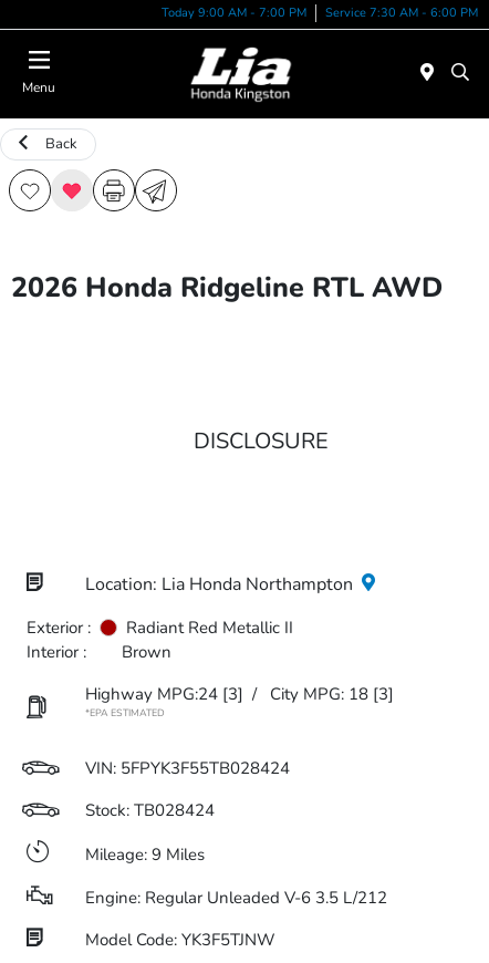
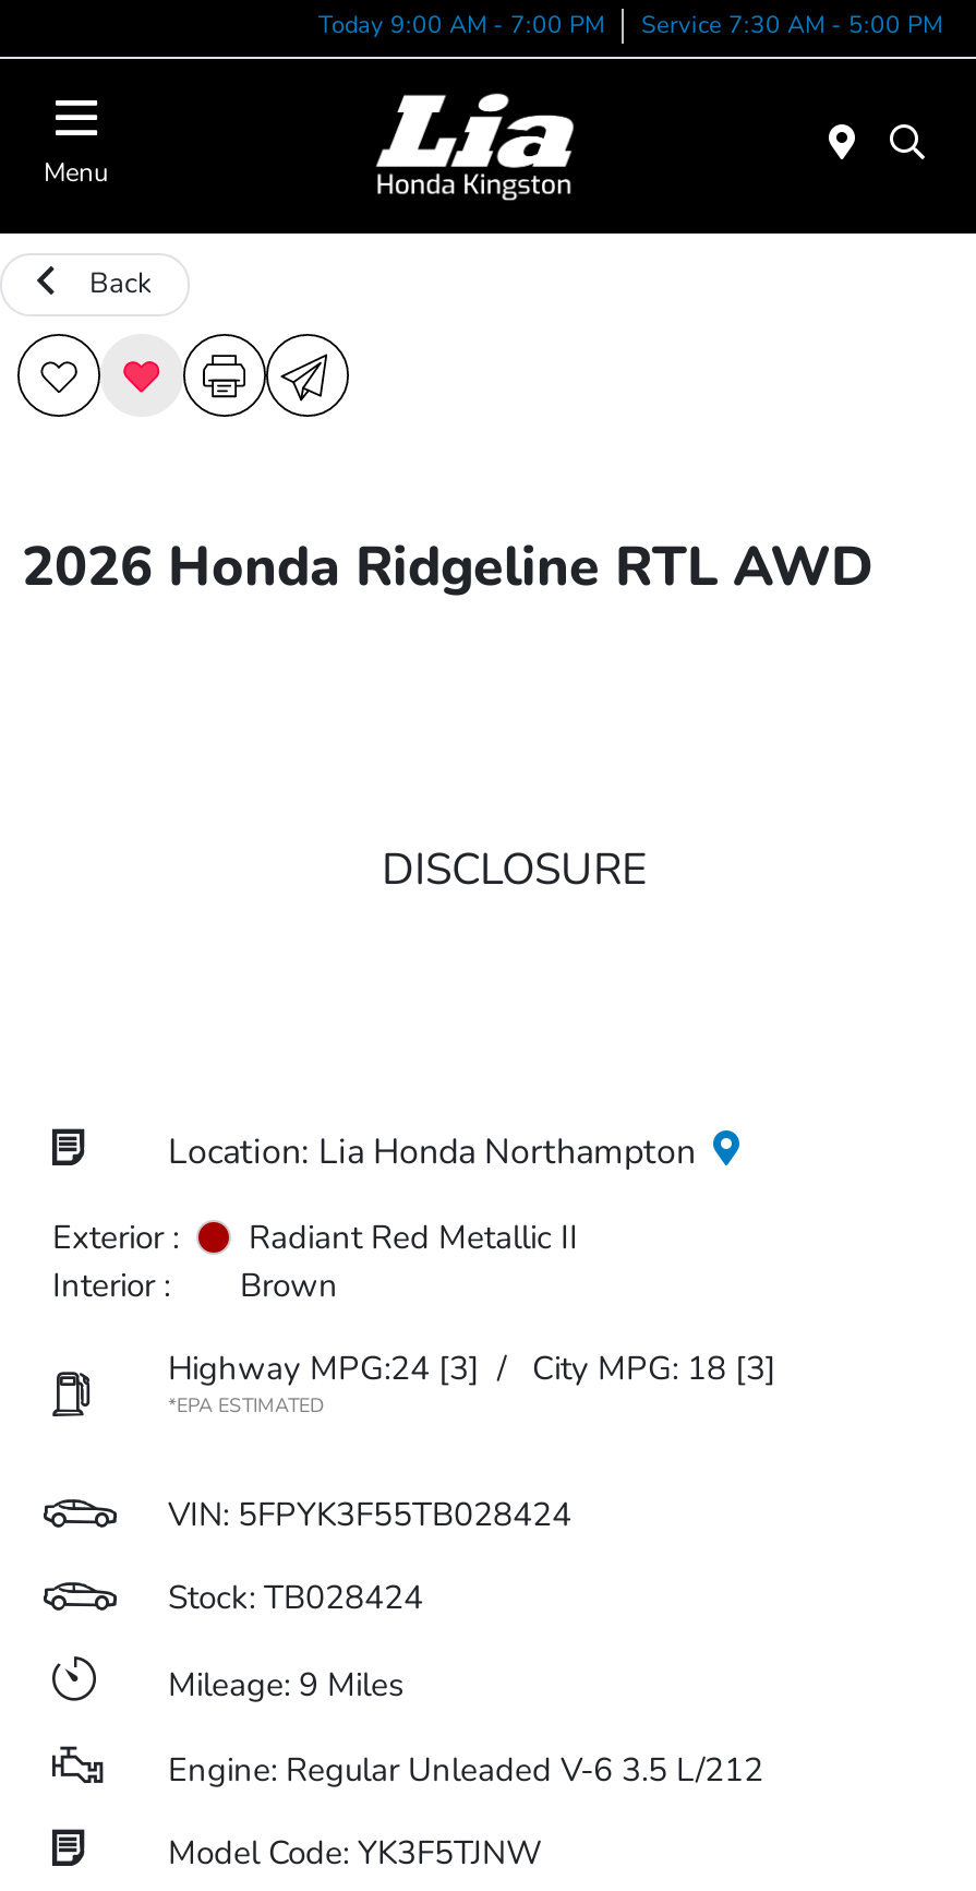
[162,4,478,20] Today 9:00 AM - 7:00 PM Service 7:30 AM - 6:00 PM -> [318,8,942,40] Today 9:00 AM - 7:00 PM Service 7:30 AM - 5:00 PM

